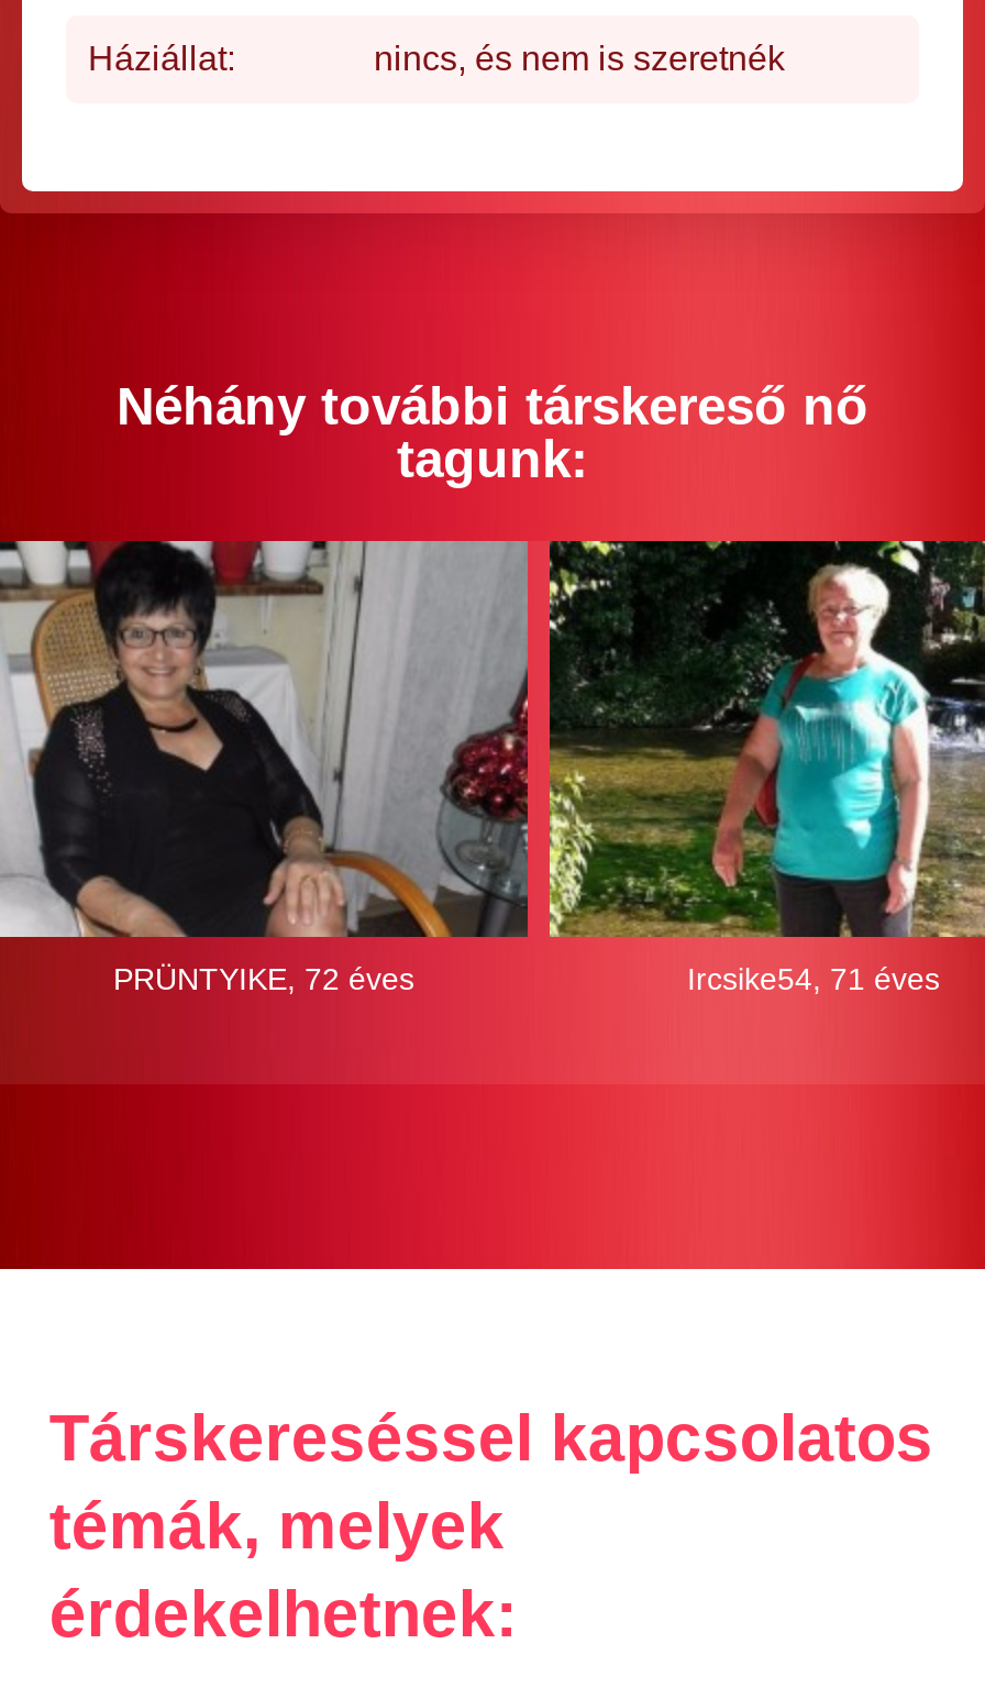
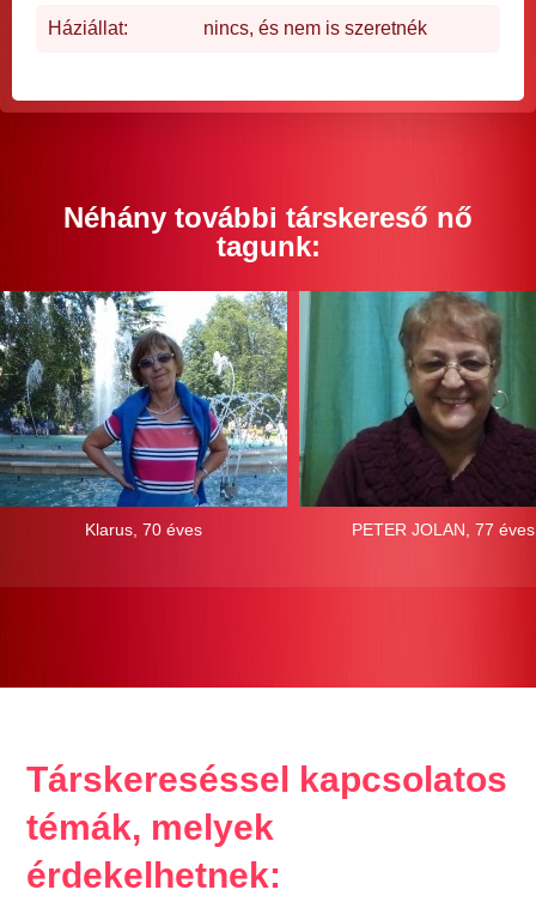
[7,539,940,995] [image] | PRÜNTYIKE, 72 éves | Ircsike54, 71 éves -> [4,290,534,539] [image] | Klarus, 70 éves | PETER JOLAN, 77 éves
[547,539,978,939] [image] -> [298,290,532,508] [image]

